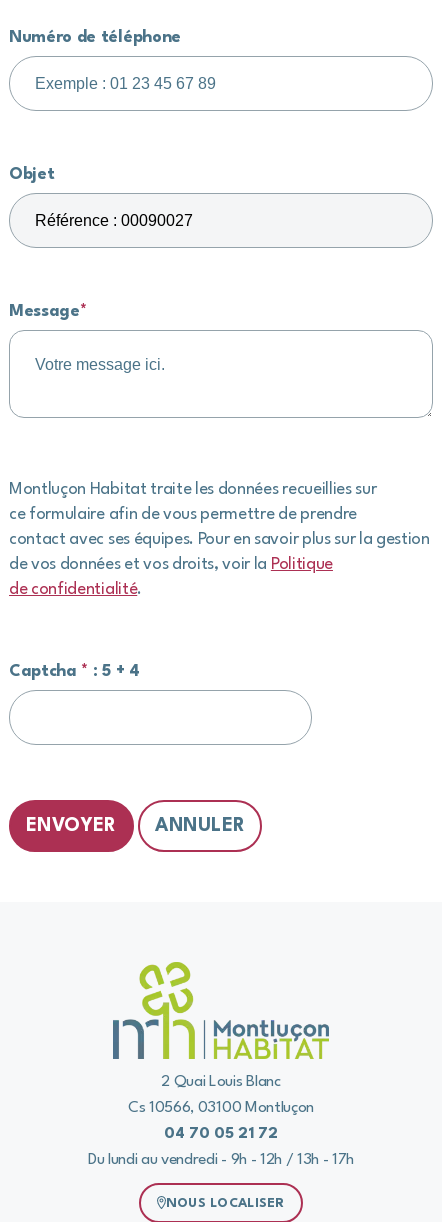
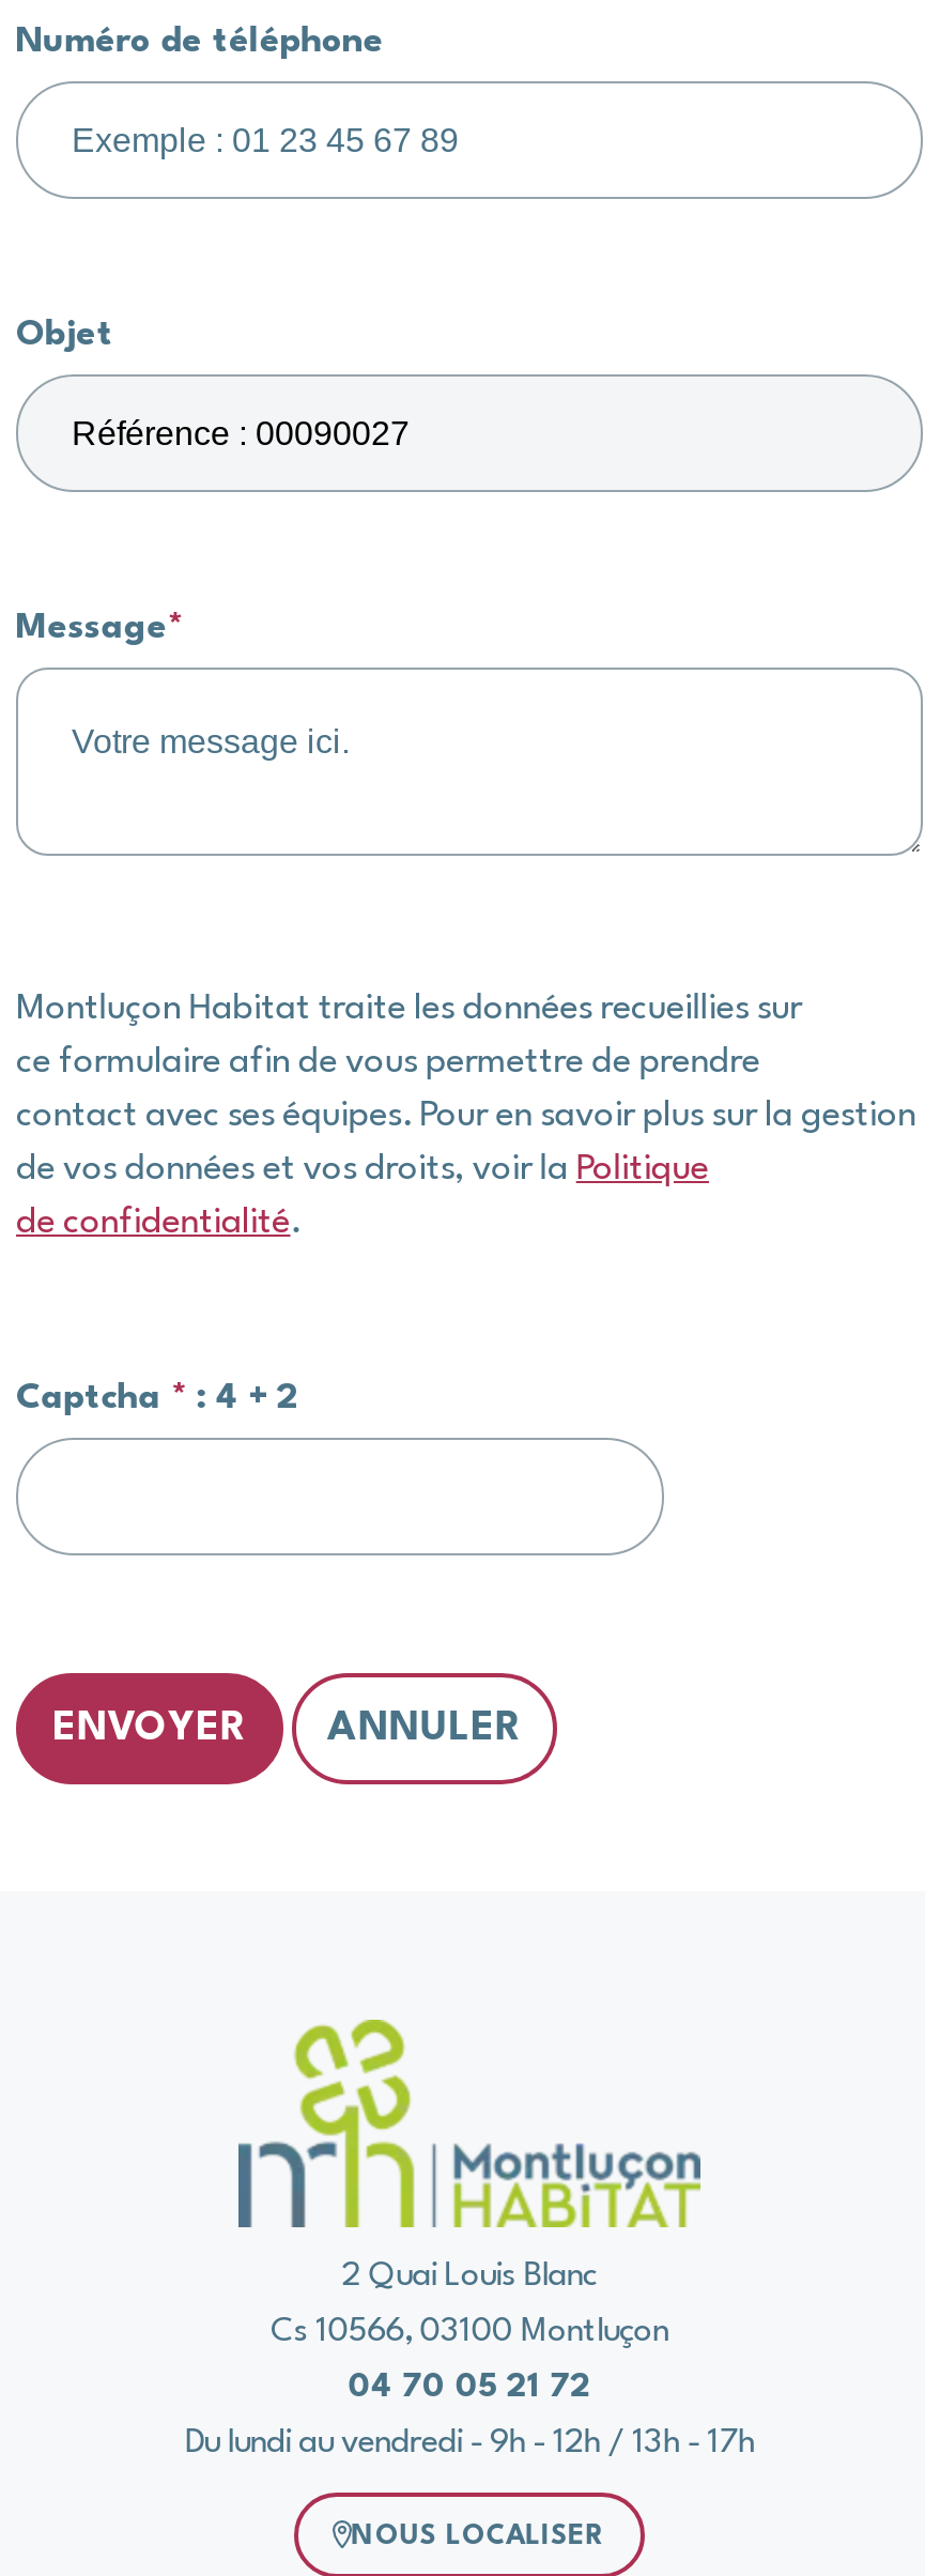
[9,663,140,680] Captcha *: 5 + 4 -> [16,1380,300,1416] Captcha *: 4 + 2

